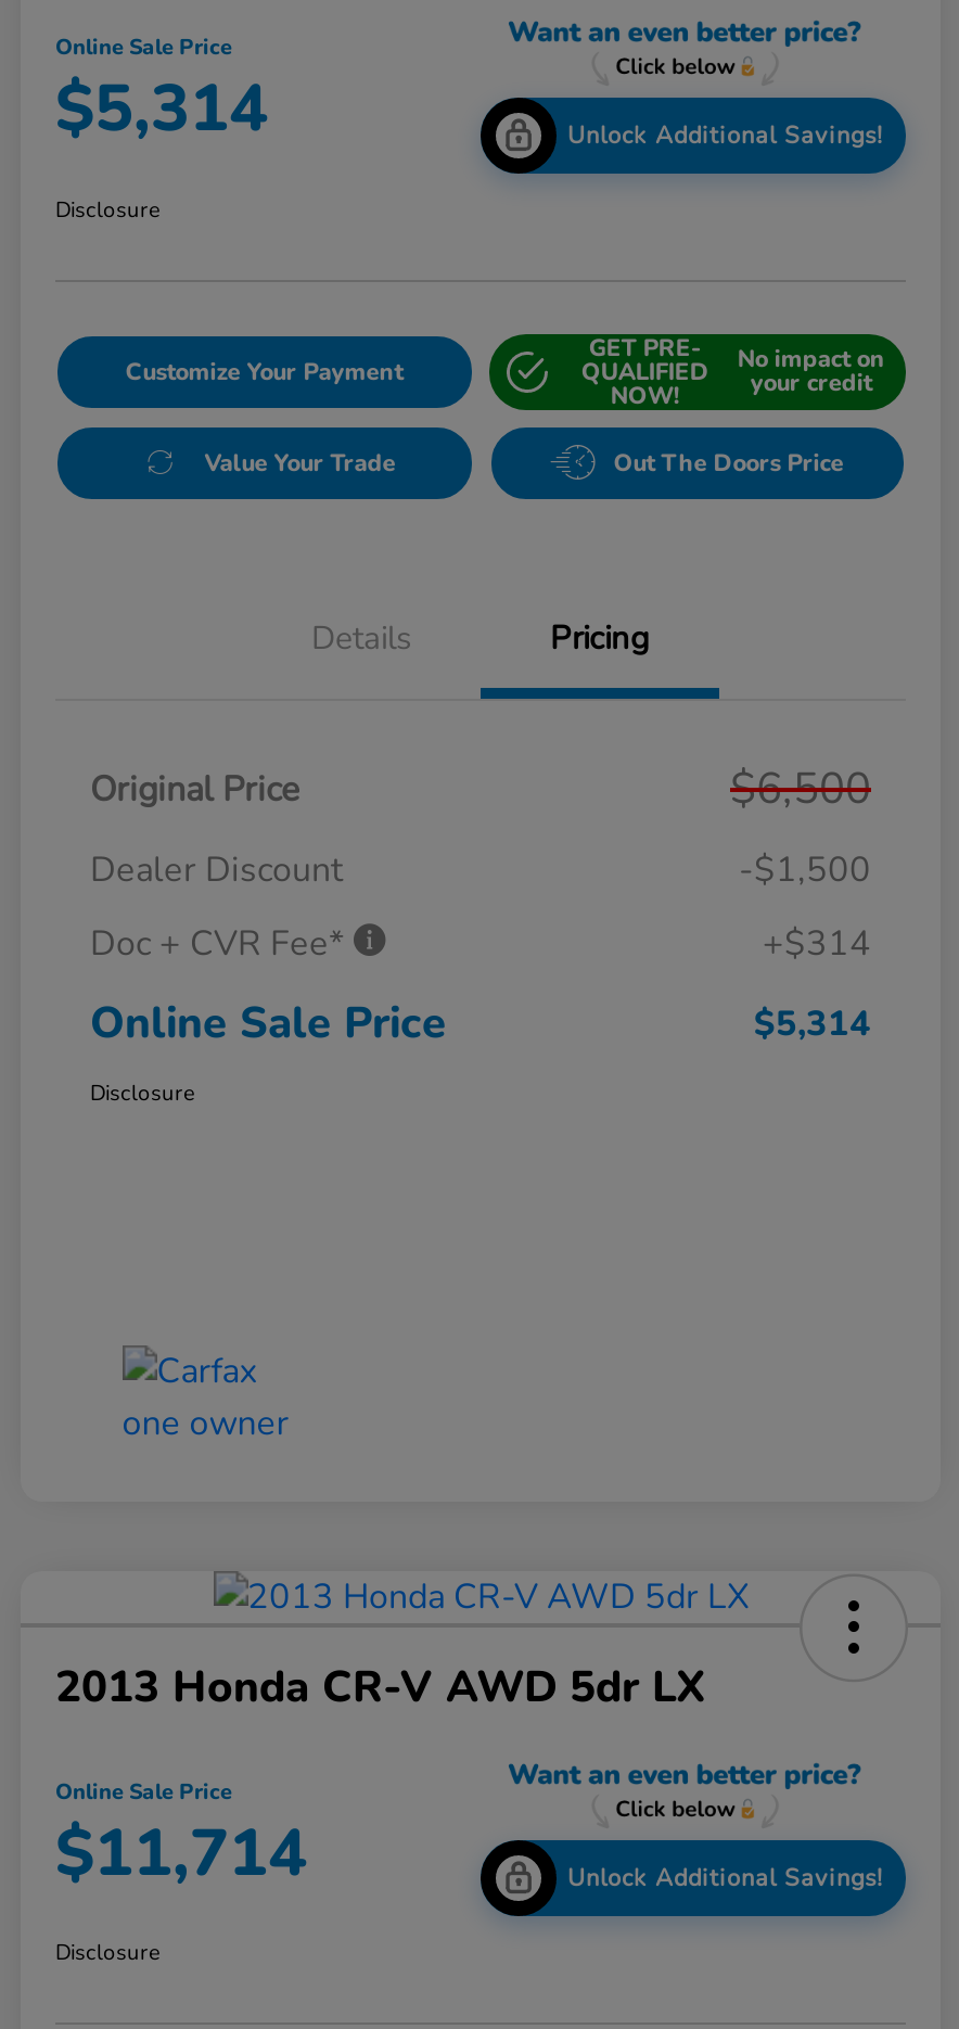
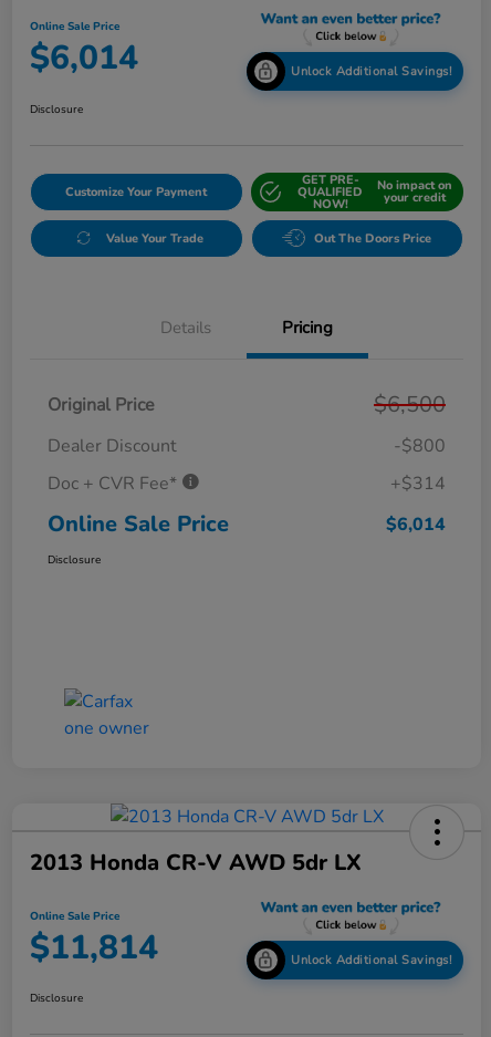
[55,66,268,155] $5,314 -> [30,36,138,81] $6,014
[739,846,871,894] -$1,500 -> [394,434,446,458] -$800
[754,1000,871,1048] $5,314 -> [386,512,446,537] $6,014
[55,1809,307,1898] $11,714 -> [30,925,158,970] $11,814

